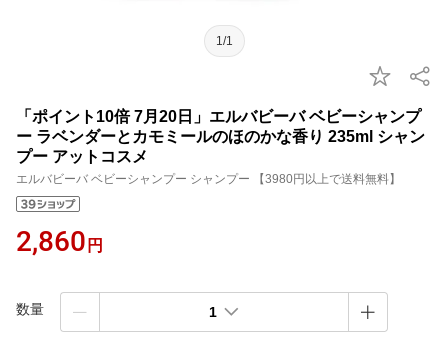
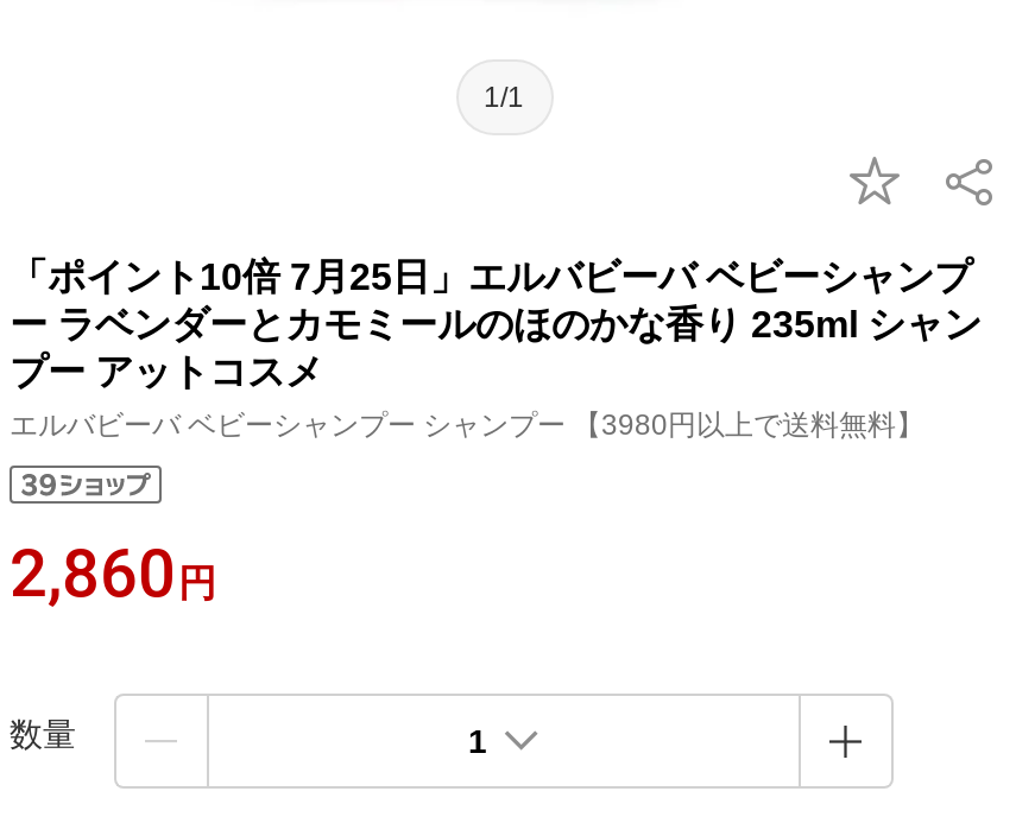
[16,108,421,125] 「ポイント10倍 7月20日」エルバビーバ ベビーシャンプ -> [10,257,972,297] 「ポイント10倍 7月25日」エルバビーバ ベビーシャンプ

